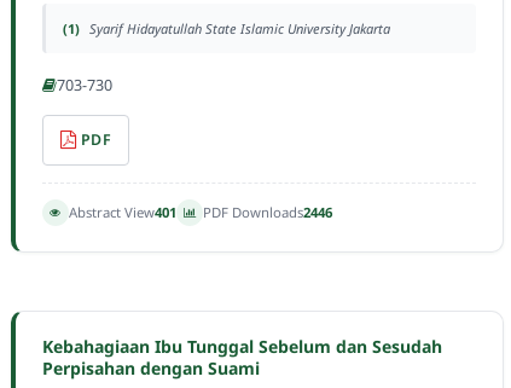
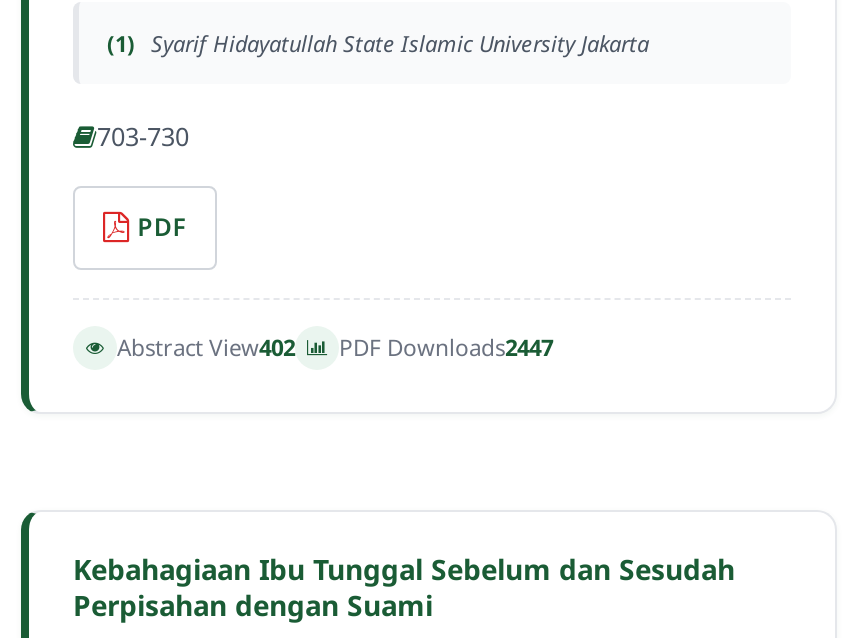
[69,203,176,221] Abstract View401 -> [117,332,295,362] Abstract View402
[203,203,332,221] PDF Downloads2446 -> [339,332,553,362] PDF Downloads2447

